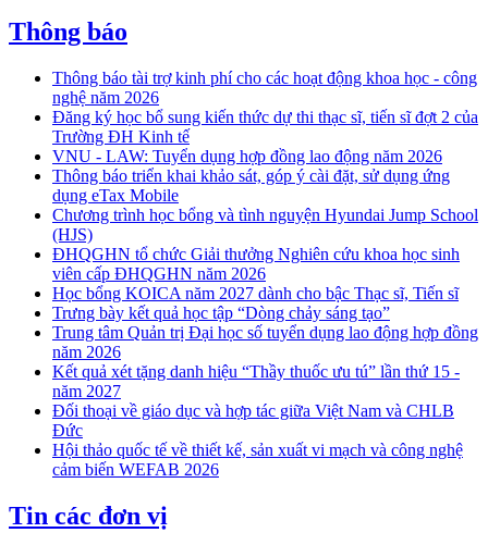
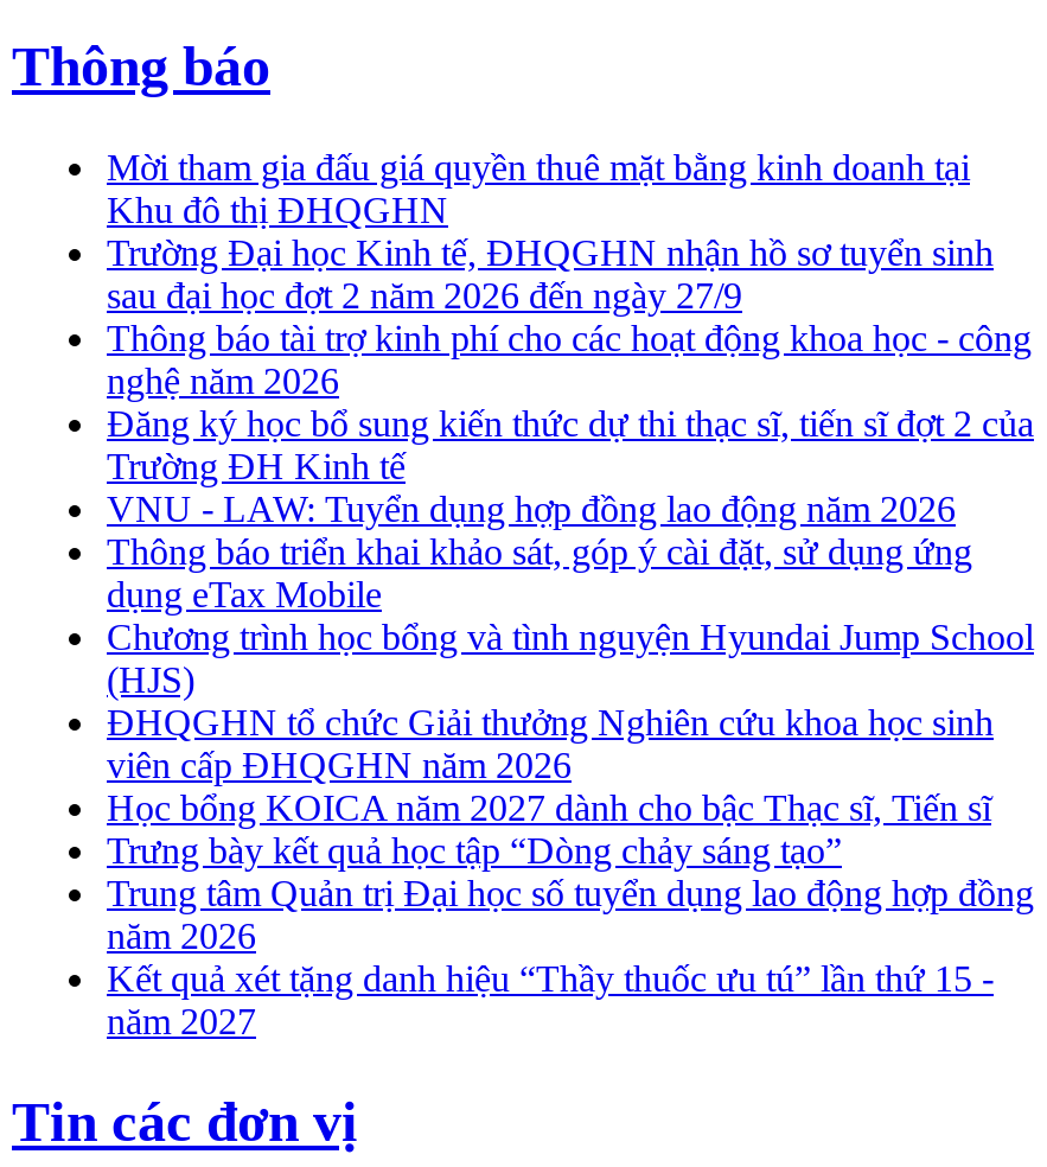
none -> [107,148,994,316] Mời tham gia đấu giá quyền thuê mặt bằng kinh doanh tại | Khu đô thị ĐHQGHN | Trường Đại học Kinh tế, ĐHQGHN nhận hồ sơ tuyển sinh | sau đại học đợt 2 năm 2026 đến ngày 27/9
moved [52,69,478,401] -> [107,318,1034,1042]: Thông báo tài trợ kinh phí cho các hoạt động khoa học - công | nghệ năm 2026 | Đăng ký học bổ sung kiến thức dự thi thạc sĩ, tiến sĩ đợt 2 của | ... | Kết quả xét tặng danh hiệu “Thầy thuốc ưu tú” lần thứ 15 - | năm 2027
[52,402,463,479] Đối thoại về giáo dục và hợp tác giữa Việt Nam và CHLB | Đức | Hội thảo quốc tế về thiết kế, sản xuất vi mạch và công nghệ | cảm biến WEFAB 2026 -> none

